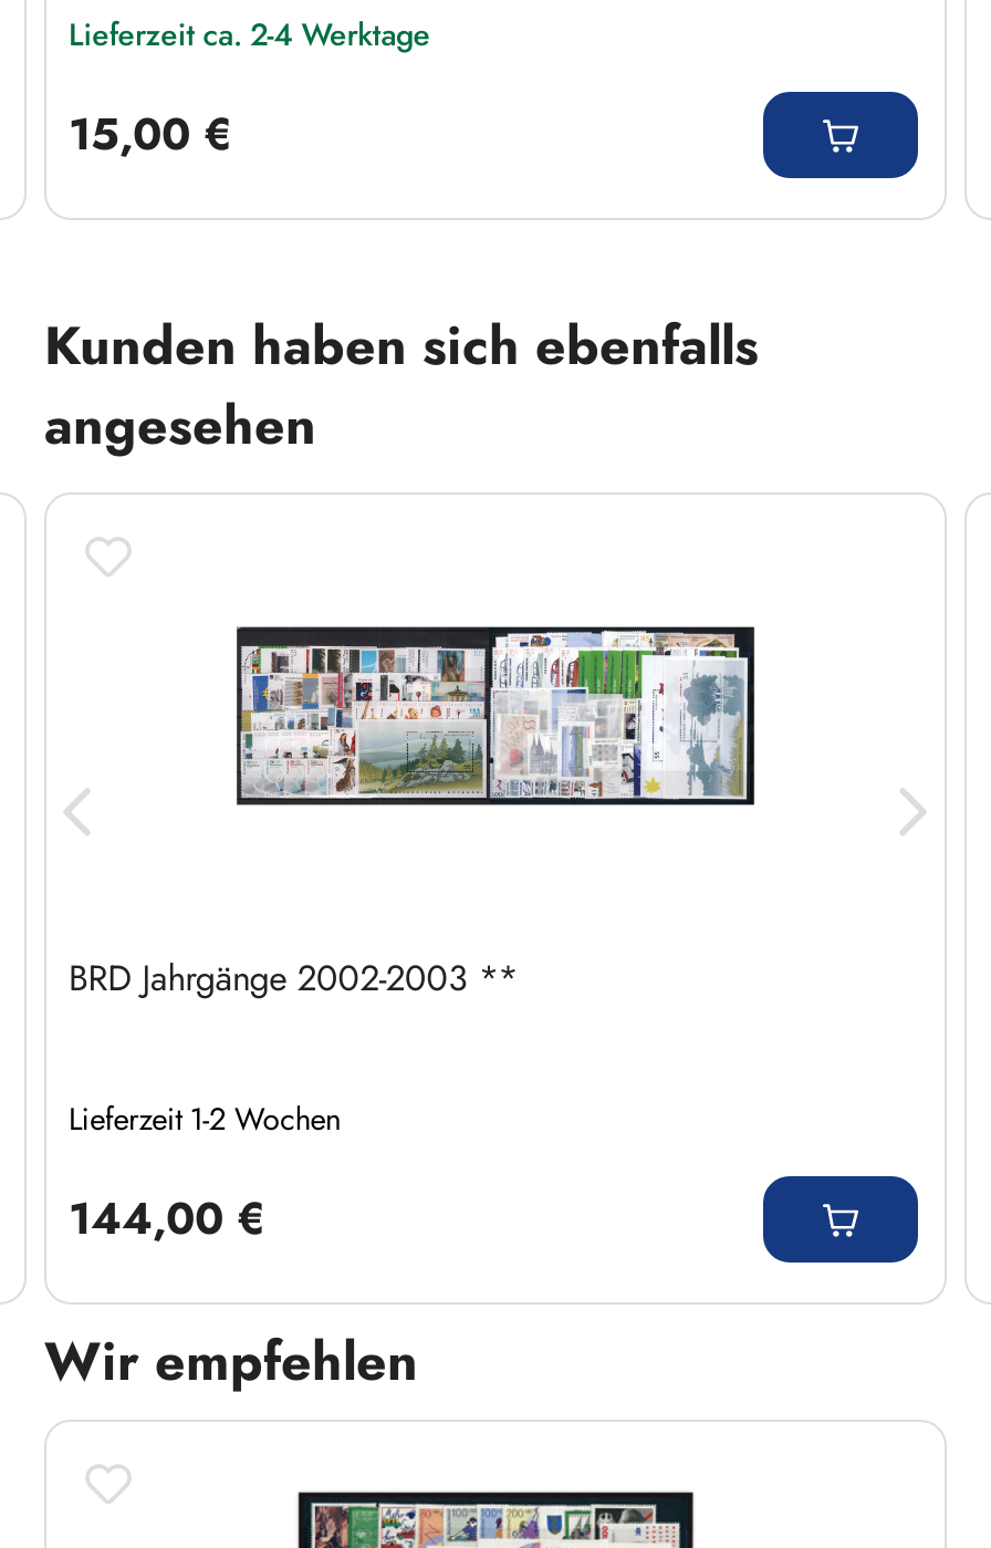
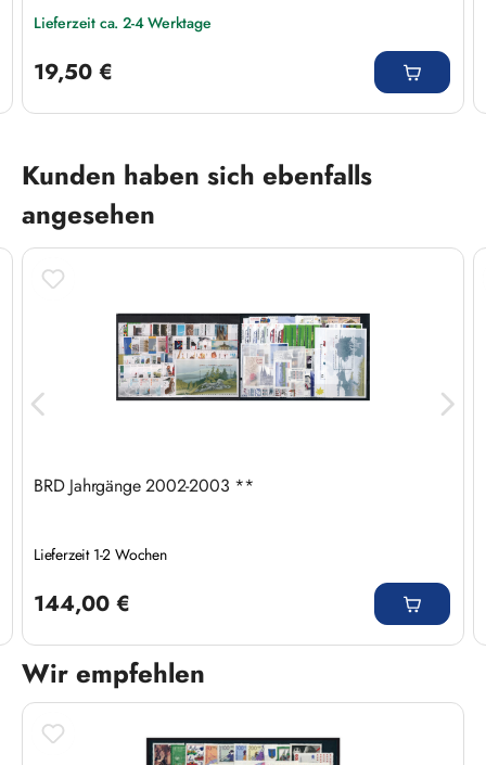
[69,103,232,168] 15,00 € -> [34,57,113,88] 19,50 €

